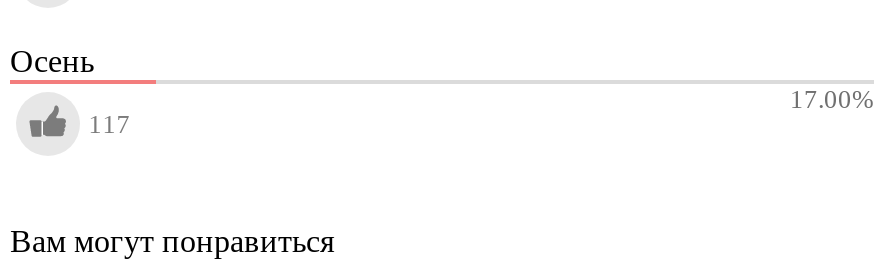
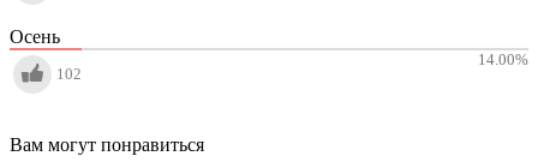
[790,85,874,113] 17.00% -> [478,51,528,68] 14.00%
[88,111,130,139] 117 -> [57,66,82,83] 102

